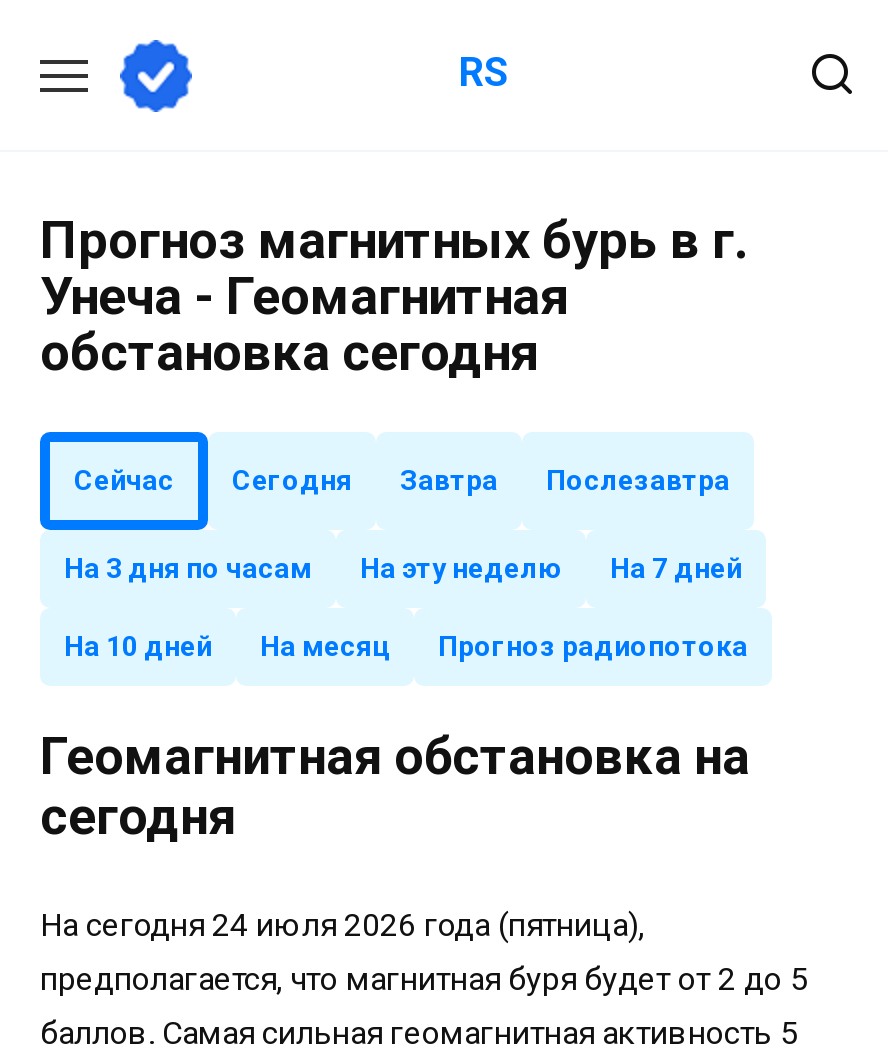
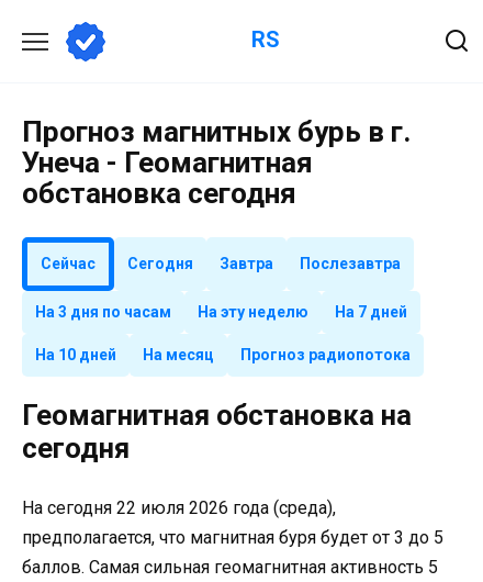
[40,905,644,943] На сегодня 24 июля 2026 года (пятница), -> [22,497,336,518] На сегодня 22 июля 2026 года (среда),
[40,959,808,997] предполагается, что магнитная буря будет от 2 до 5 -> [22,527,443,548] предполагается, что магнитная буря будет от 3 до 5

